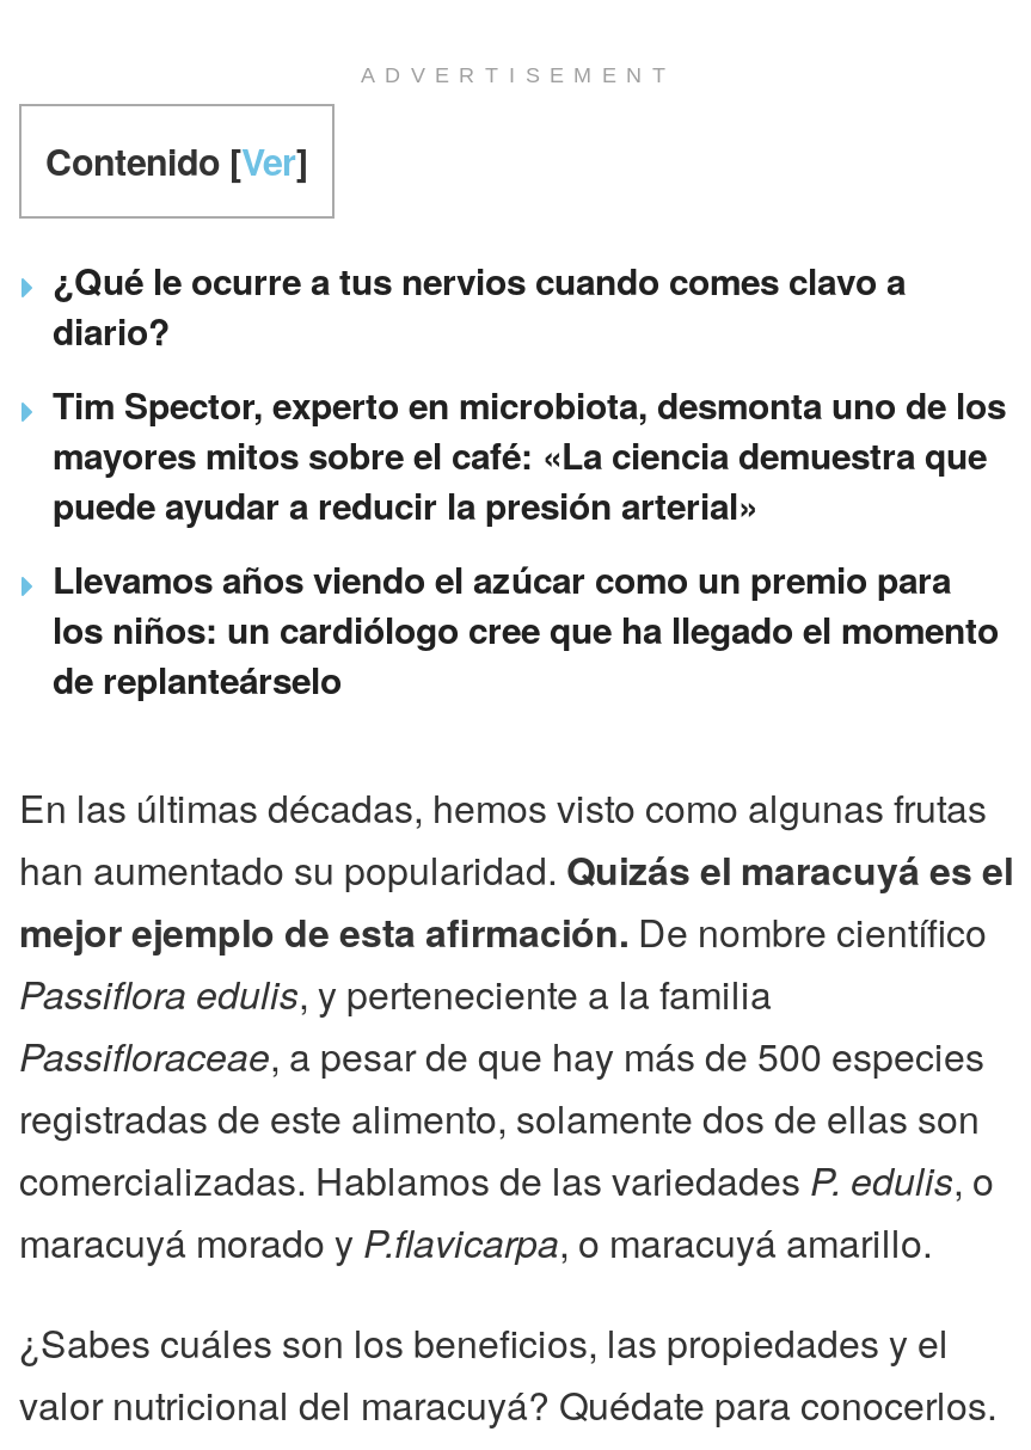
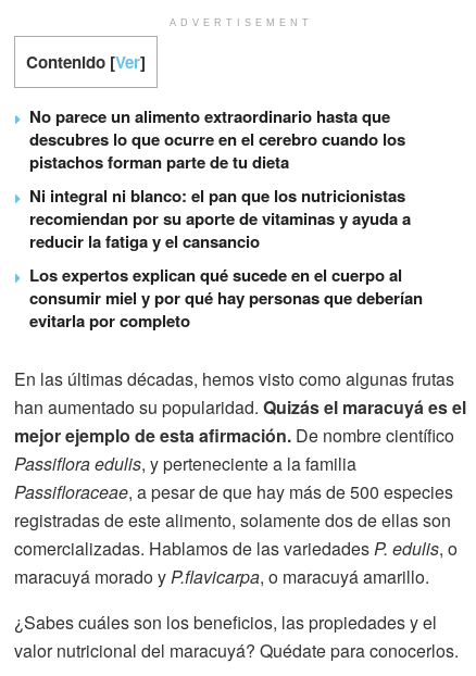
[53,253,1006,705] ¿Qué le ocurre a tus nervios cuando comes clavo a | diario? | Tim Spector, experto en microbiota, desmonta uno de los | mayores mitos sobre el café: «La ciencia demuestra que | puede ayudar a reducir la presión arterial» | Llevamos años viendo el azúcar como un premio para | los niños: un cardiólogo cree que ha llegado el momento | de replanteárselo -> [29,104,423,332] No parece un alimento extraordinario hasta que | descubres lo que ocurre en el cerebro cuando los | pistachos forman parte de tu dieta | Ni integral ni blanco: el pan que los nutricionistas | recomiendan por su aporte de vitaminas y ayuda a | reducir la fatiga y el cansancio | Los expertos explican qué sucede en el cuerpo al | consumir miel y por qué hay personas que deberían | evitarla por completo

